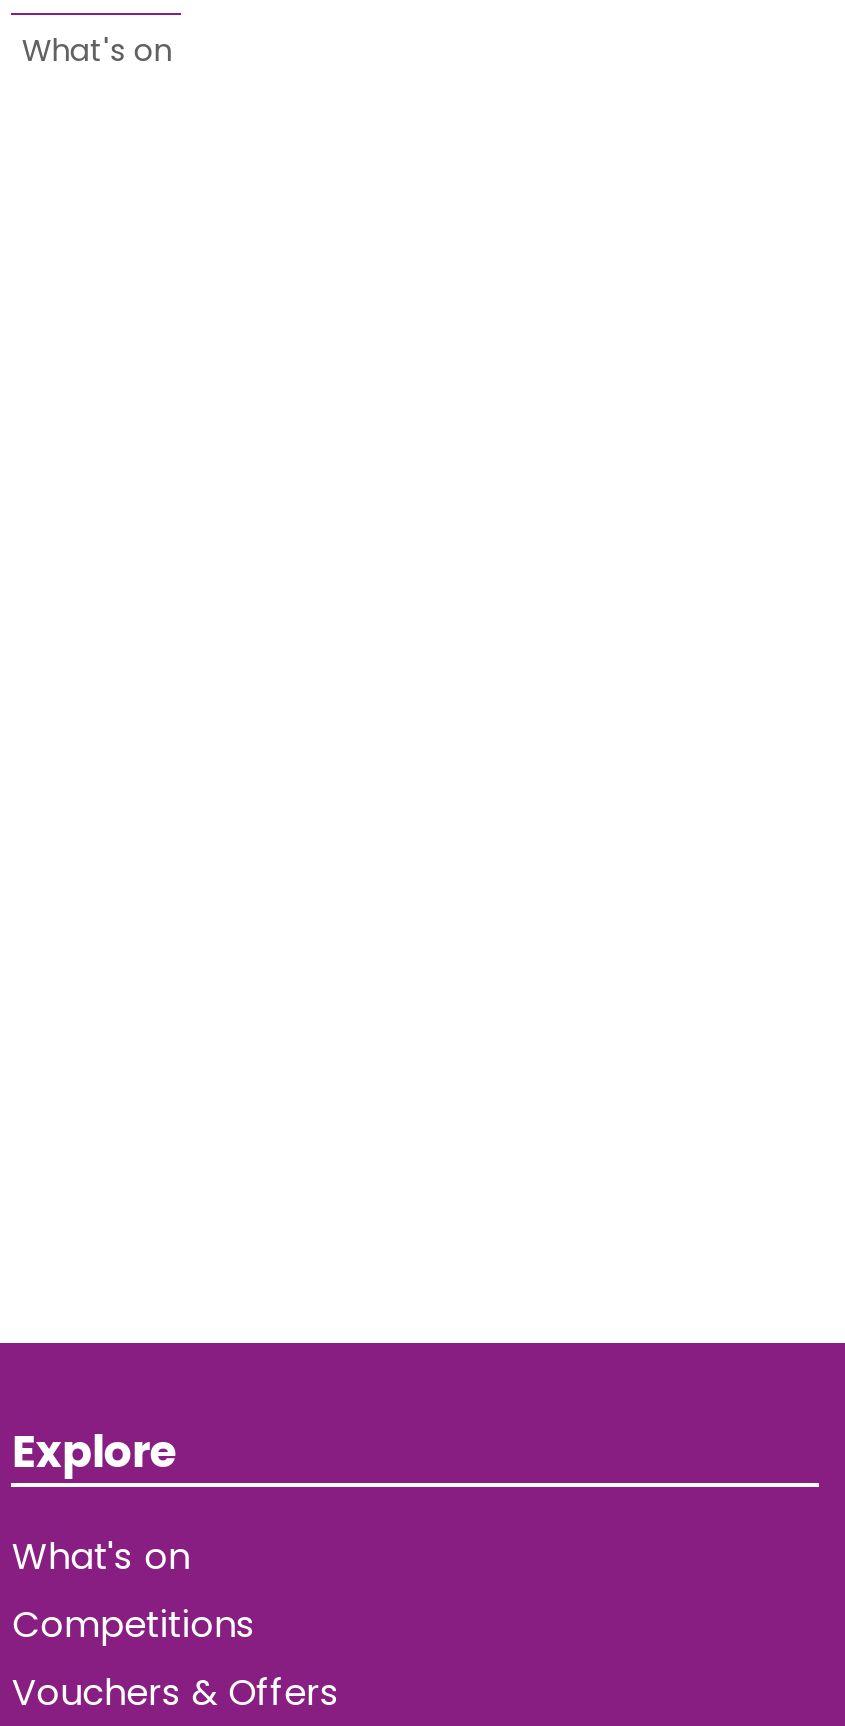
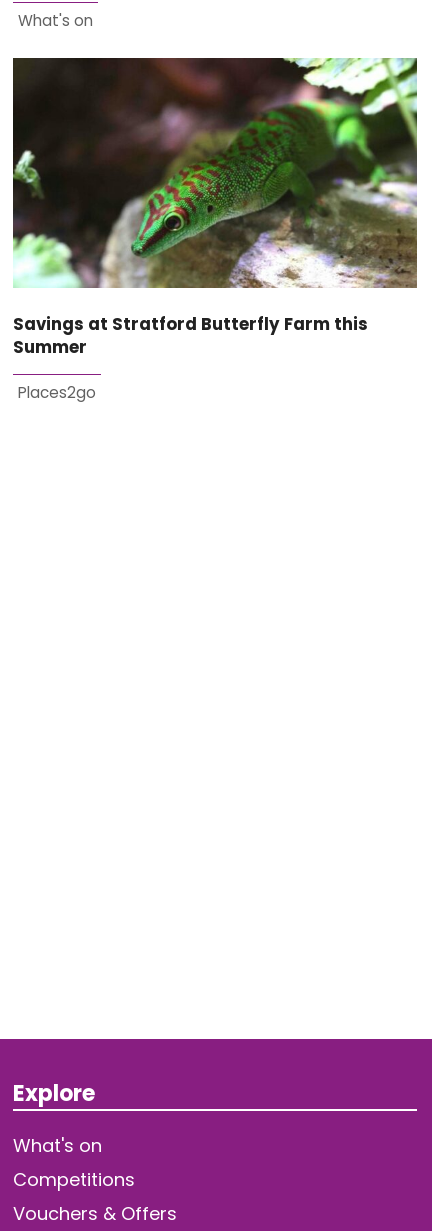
none -> [12,57,418,403] [image] | Savings at Stratford Butterfly Farm this | Summer | Places2go

